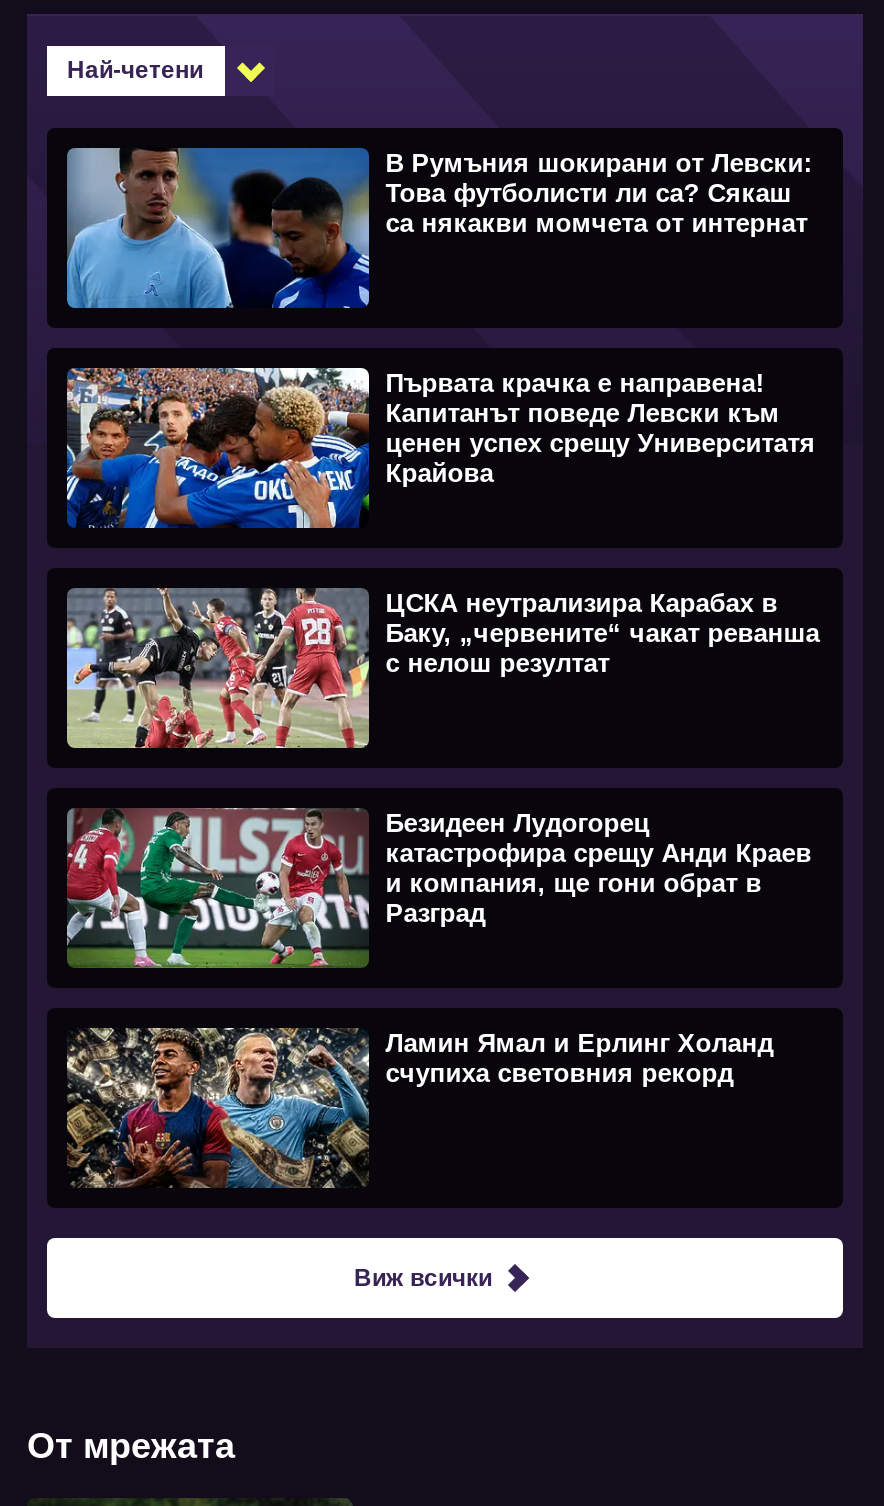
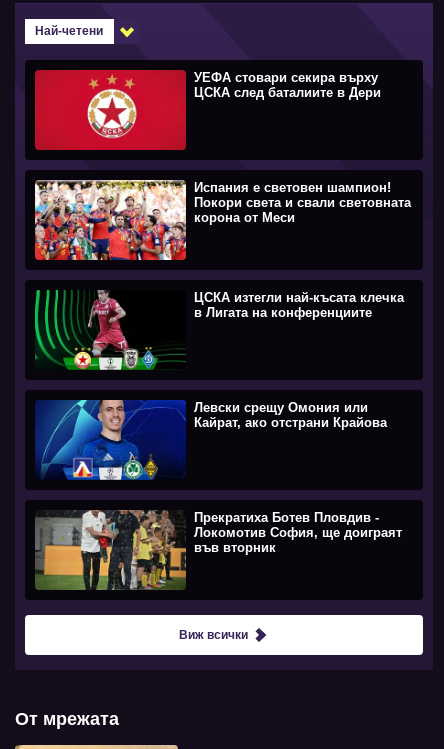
[65,146,811,310] [image] | В Румъния шокирани от Левски: | Това футболисти ли са? Сякаш | са някакви момчета от интернат -> [34,69,381,151] [image] | УЕФА стовари секира върху | ЦСКА след баталиите в Дери
[65,366,815,530] [image] | Първата крачка е направена! | Капитанът поведе Левски към | ценен успех срещу Университатя | Крайова -> [34,179,411,261] [image] | Испания е световен шампион! | Покори света и свали световната | корона от Меси
[65,586,819,750] [image] | ЦСКА неутрализира Карабах в | Баку, „червените“ чакат реванша | с нелош резултат -> [34,289,404,370] [image] | ЦСКА изтегли най-късата клечка | в Лигата на конференциите
[65,806,811,970] [image] | Безидеен Лудогорец | катастрофира срещу Анди Краев | и компания, ще гони обрат в | Разград -> [35,399,387,481] [image] | Левски срещу Омония или | Кайрат, ако отстрани Крайова
[67,1026,773,1188] [image] | Ламин Ямал и Ерлинг Холанд | счупиха световния рекорд -> [35,509,402,591] [image] | Прекратиха Ботев Пловдив - | Локомотив София, ще доиграят | във вторник

